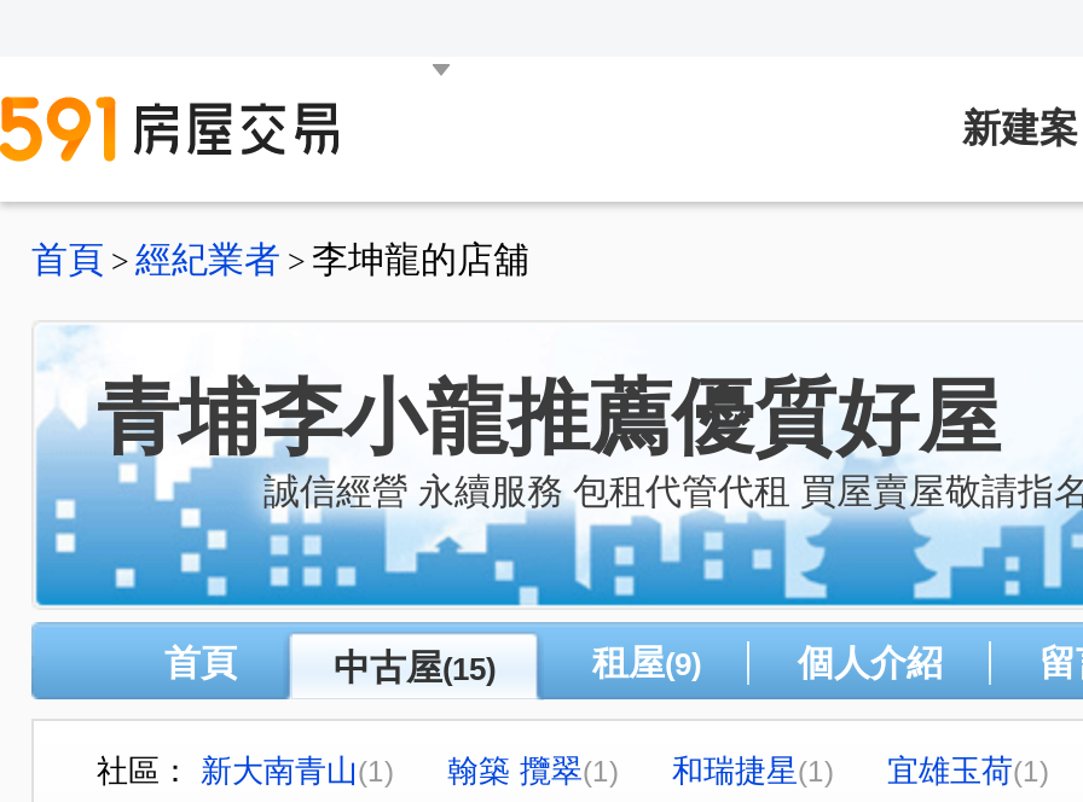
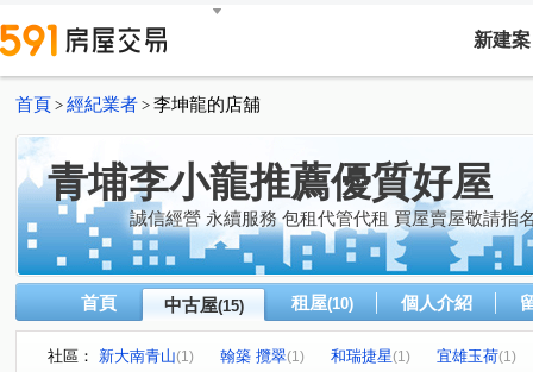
[592,641,701,682] 租屋(9) -> [291,292,353,313] 租屋(10)

